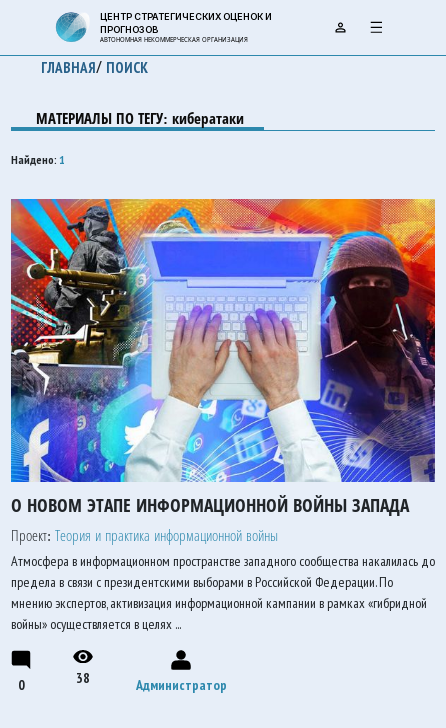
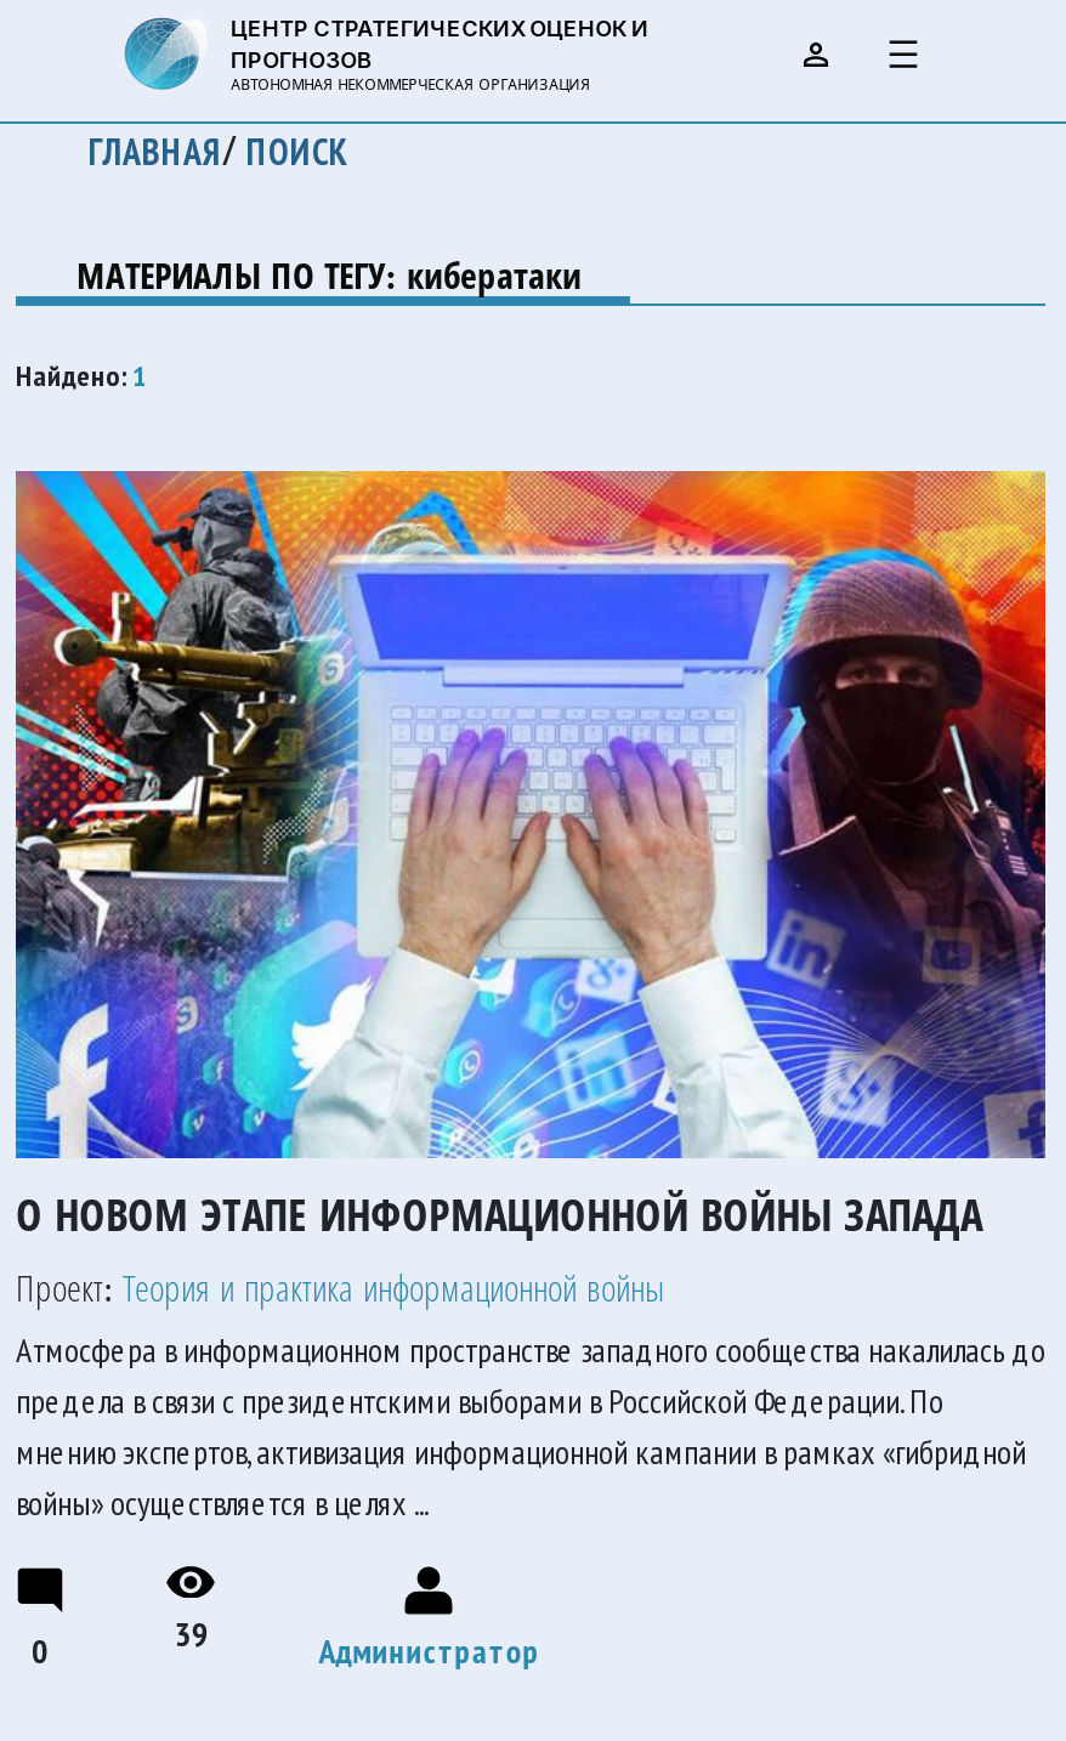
[76,669,90,687] 38 -> [175,1613,209,1656] 39

